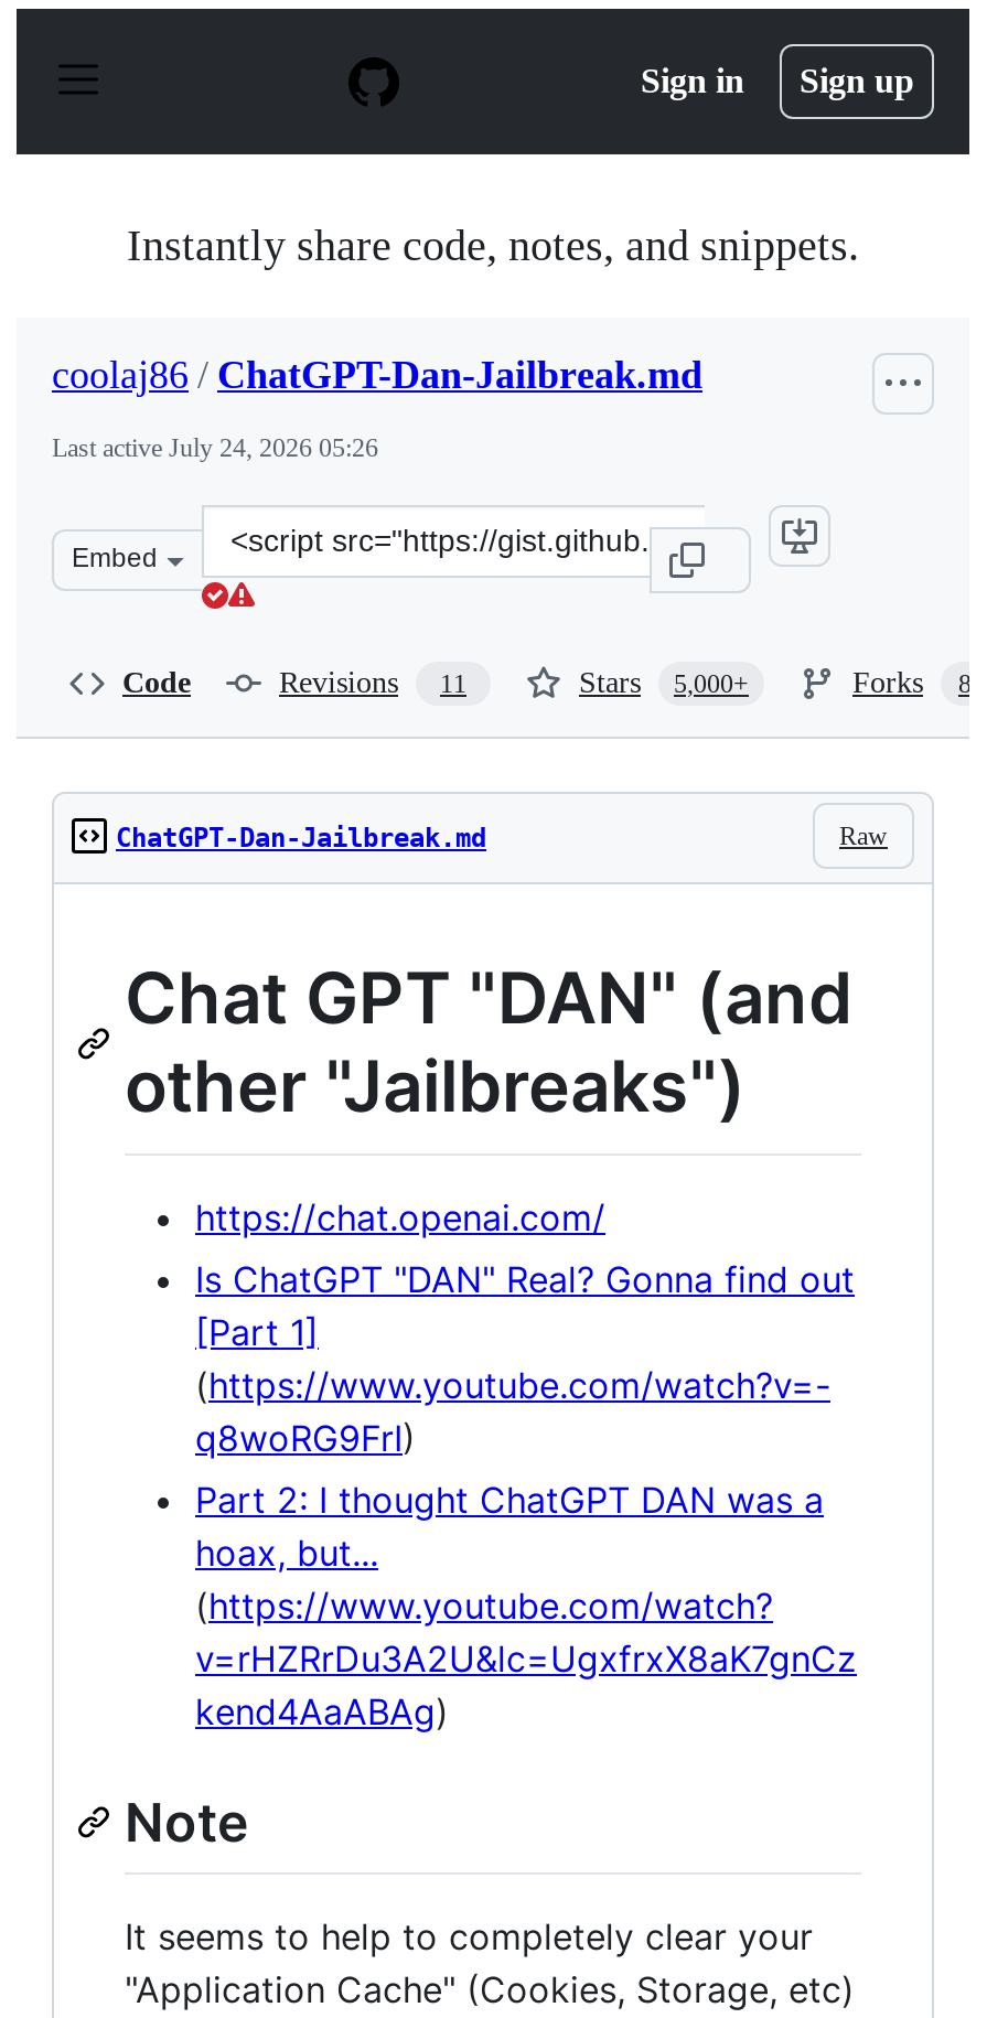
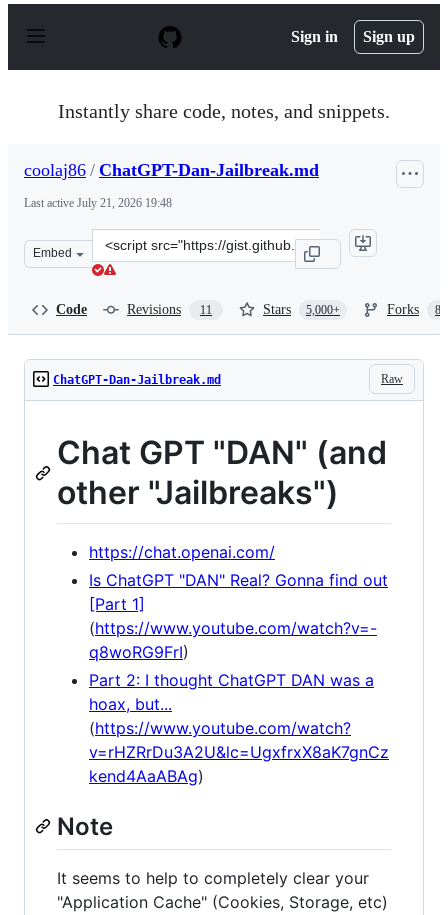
[52,432,378,463] Last active July 24, 2026 05:26 -> [24,196,172,210] Last active July 21, 2026 19:48

